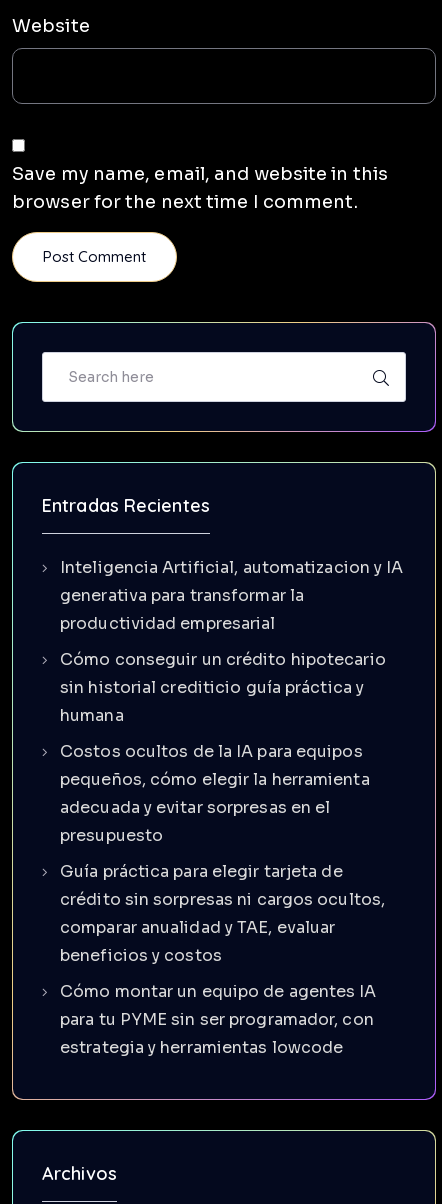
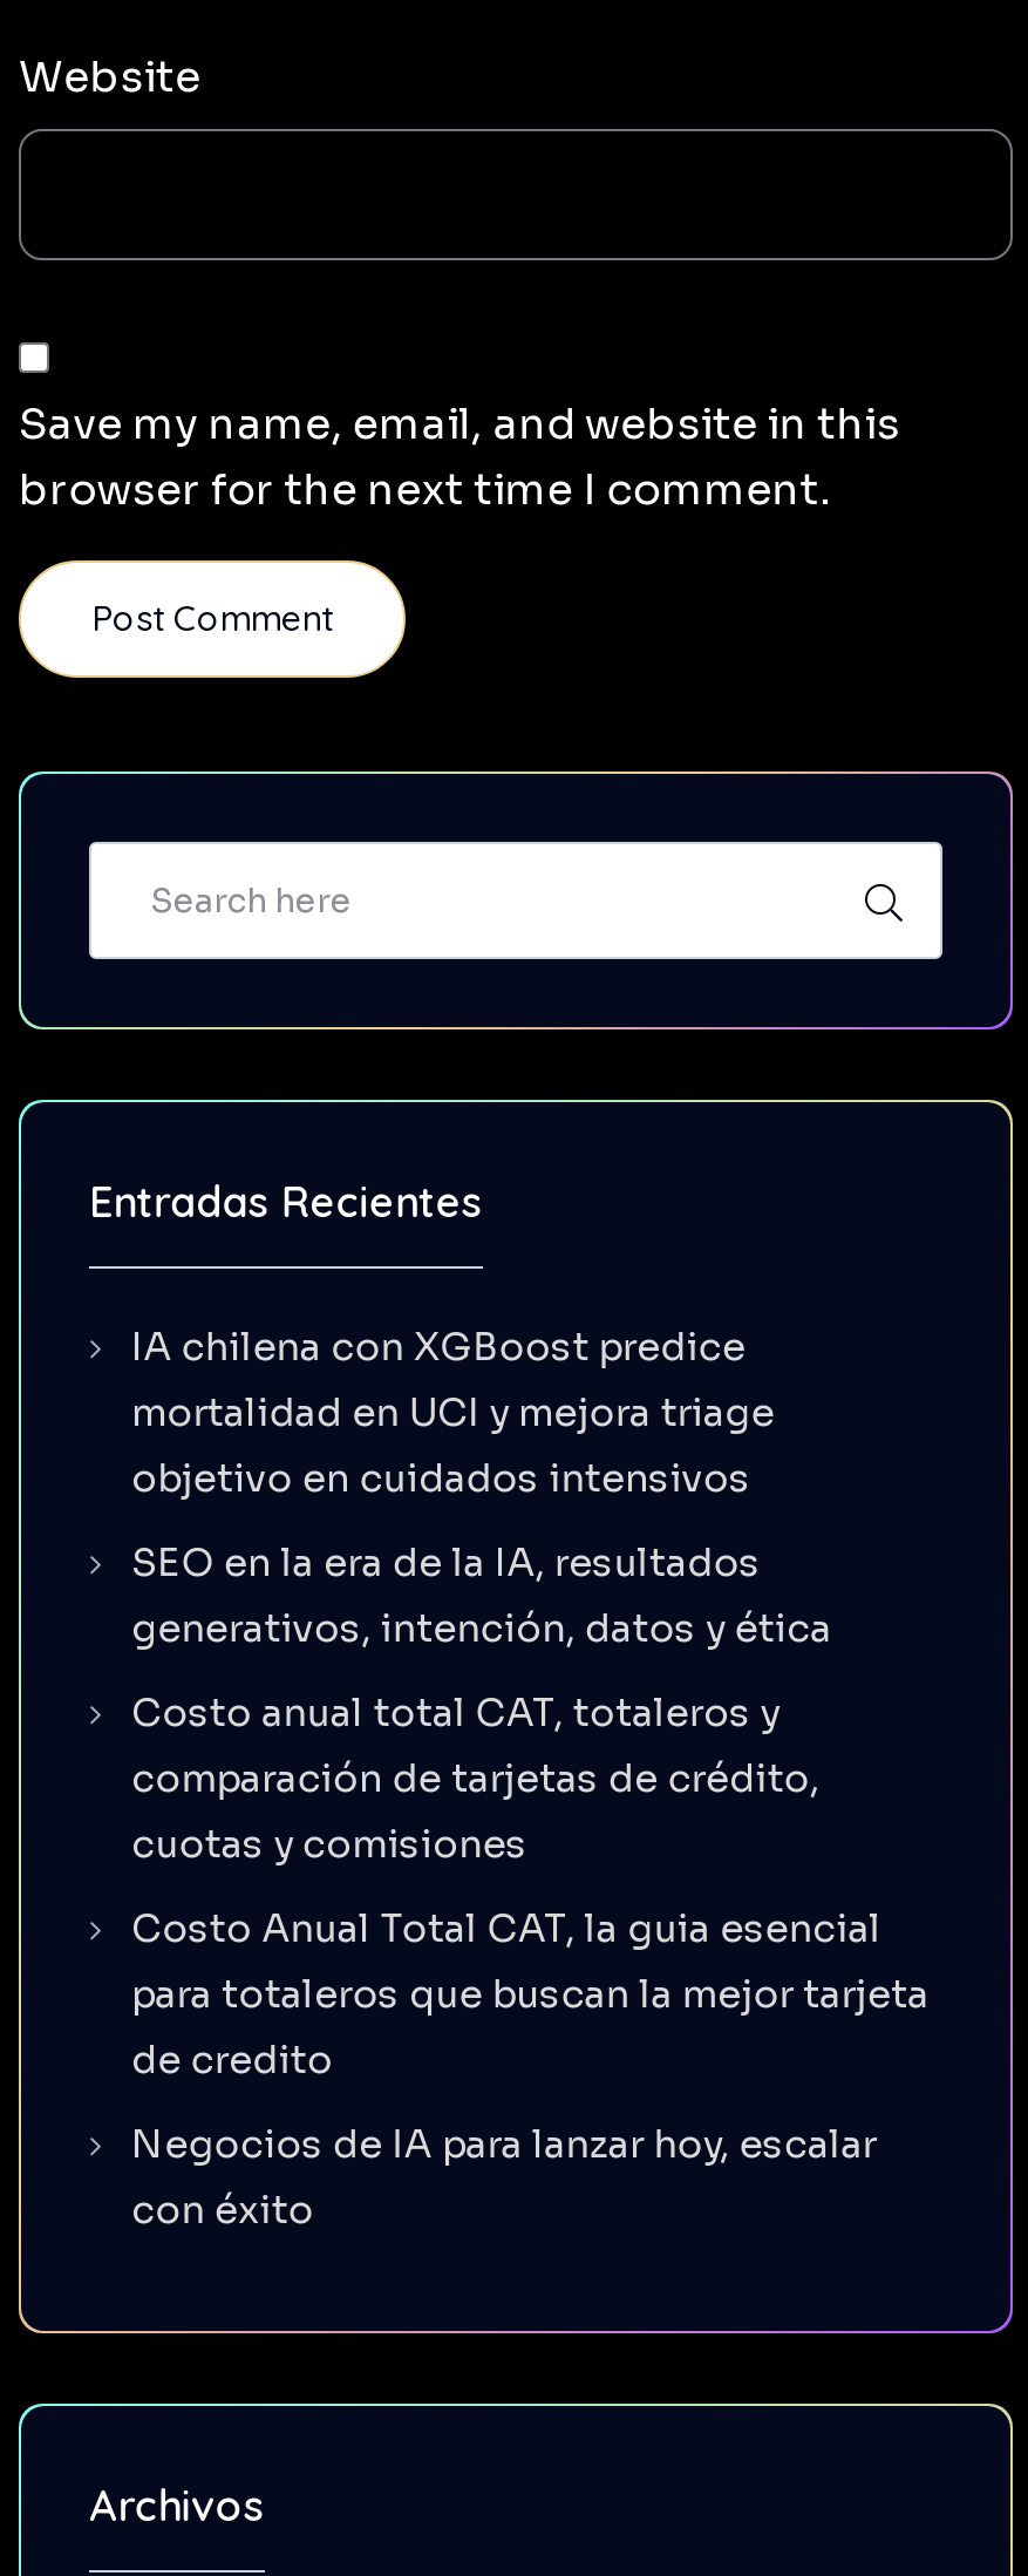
[60,557,403,634] Inteligencia Artificial, automatizacion y IA | generativa para transformar la | productividad empresarial -> [131,1322,774,1503] IA chilena con XGBoost predice | mortalidad en UCI y mejora triage | objetivo en cuidados intensivos
[60,649,386,726] Cómo conseguir un crédito hipotecario | sin historial crediticio guía práctica y | humana -> [131,1538,832,1653] SEO en la era de la IA, resultados | generativos, intención, datos y ética
[60,741,370,846] Costos ocultos de la IA para equipos | pequeños, cómo elegir la herramienta | adecuada y evitar sorpresas en el | presupuesto -> [131,1688,819,1869] Costo anual total CAT, totaleros y | comparación de tarjetas de crédito, | cuotas y comisiones
[60,861,385,966] Guía práctica para elegir tarjeta de | crédito sin sorpresas ni cargos ocultos, | comparar anualidad y TAE, evaluar | beneficios y costos -> [131,1904,929,2084] Costo Anual Total CAT, la guia esencial | para totaleros que buscan la mejor tarjeta | de credito
[60,981,376,1058] Cómo montar un equipo de agentes IA | para tu PYME sin ser programador, con | estrategia y herramientas lowcode -> [131,2120,877,2235] Negocios de IA para lanzar hoy, escalar | con éxito

